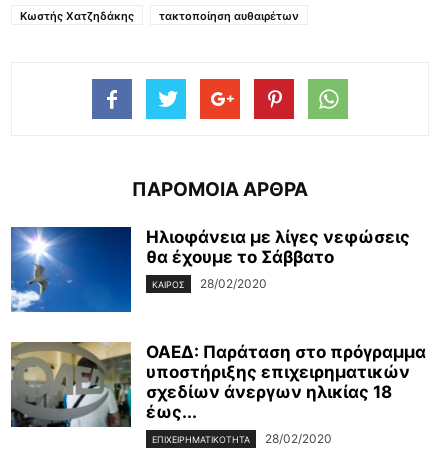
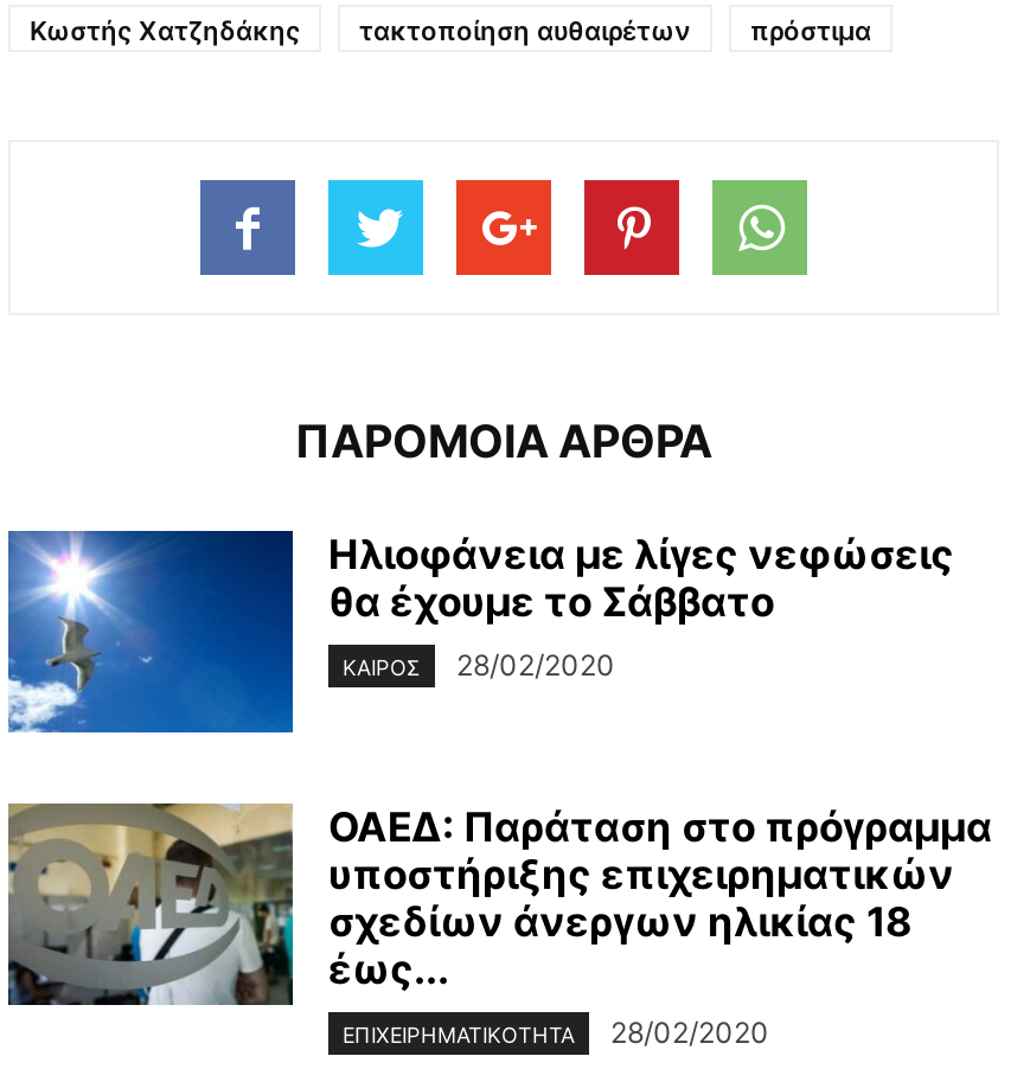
none -> [750,13,871,46] πρόστιμα

